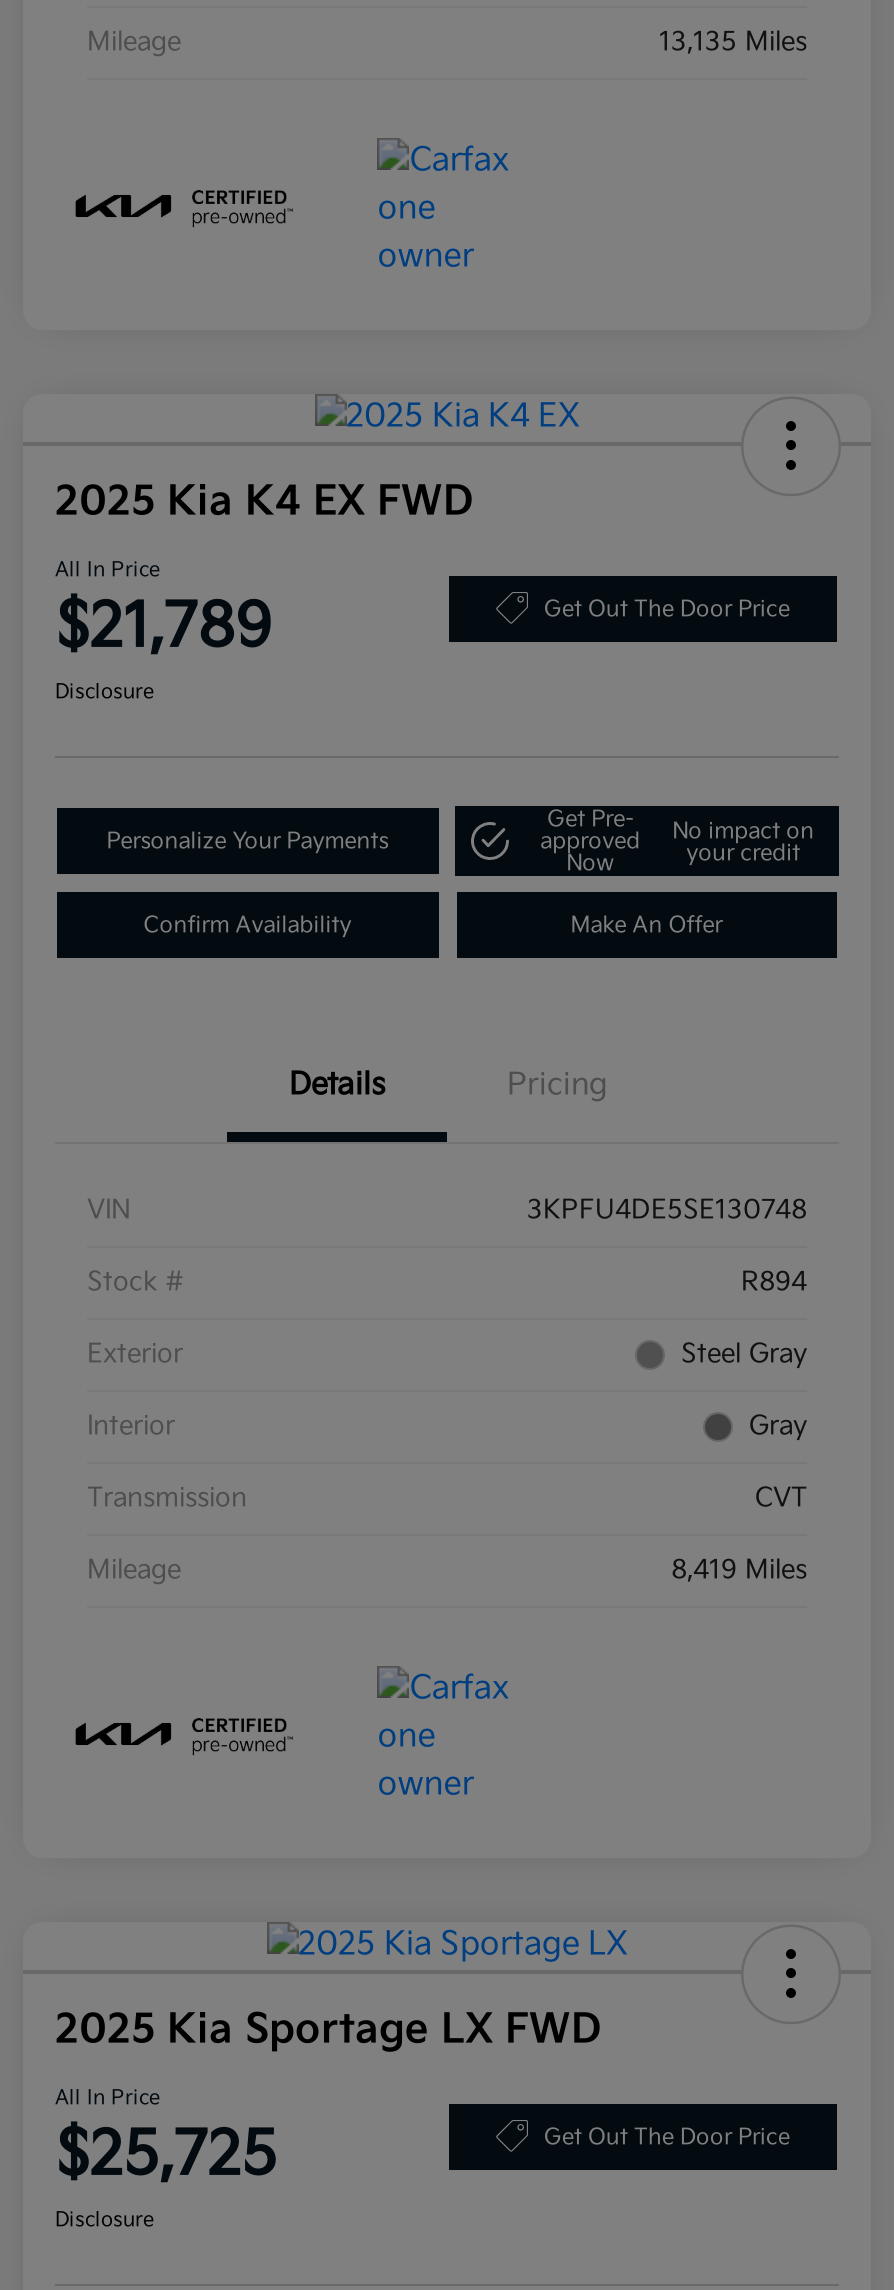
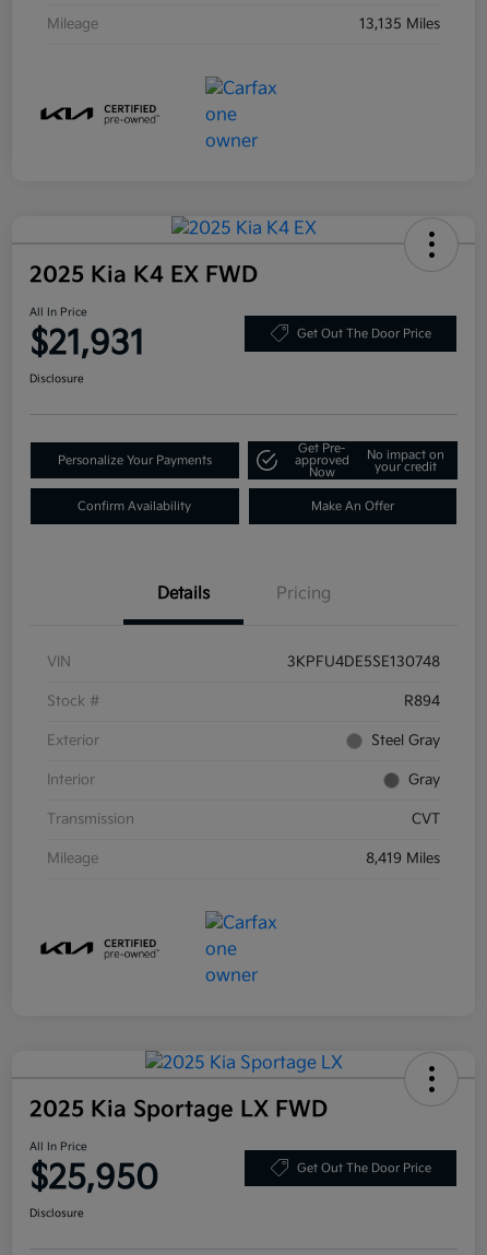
[55,592,273,664] $21,789 -> [29,325,144,364] $21,931
[55,2120,277,2192] $25,725 -> [29,1159,158,1198] $25,950

